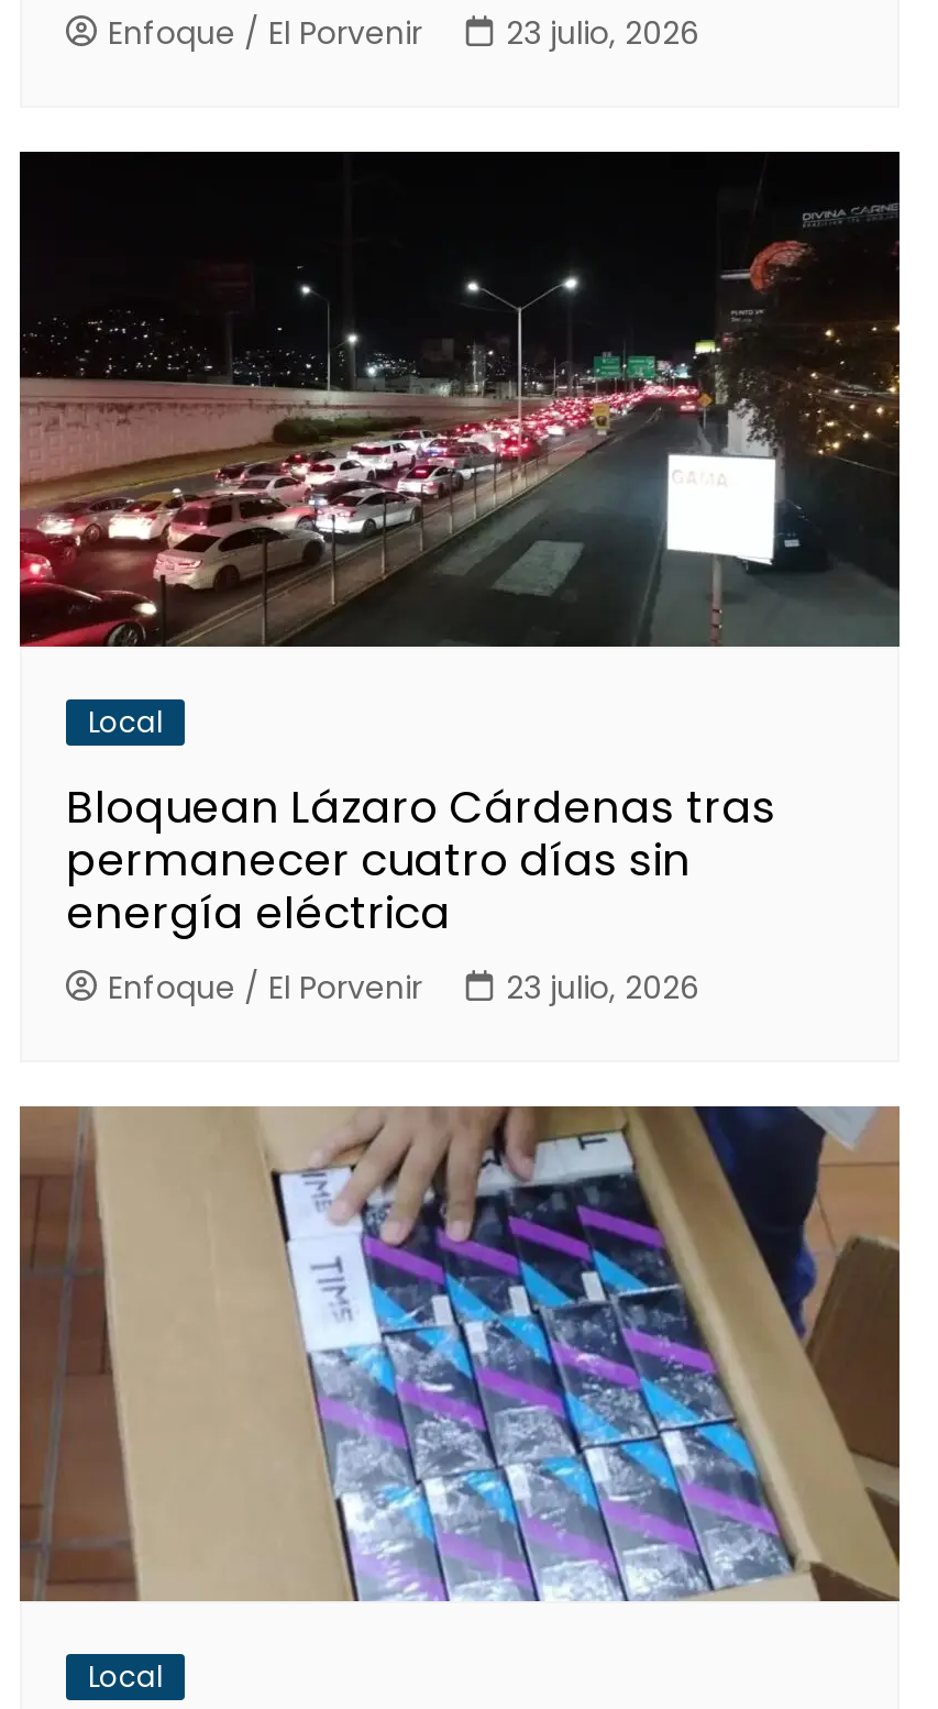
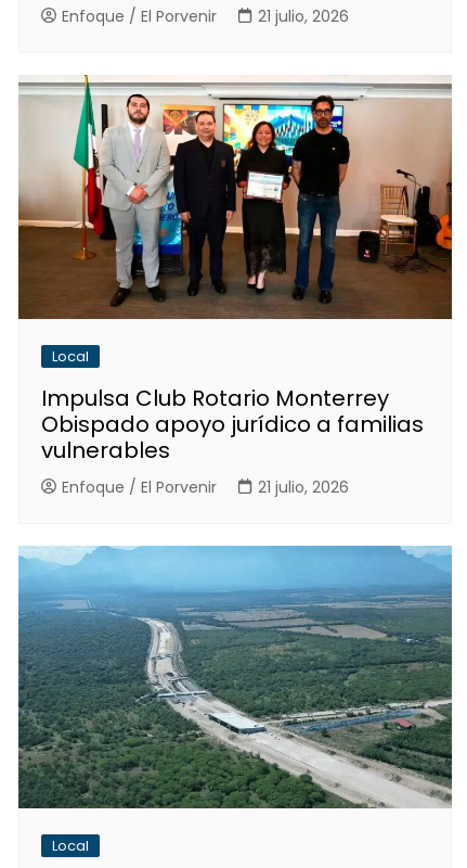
[108,9,699,53] Enfoque / El Porvenir 23 julio, 2026 -> [62,6,349,27] Enfoque / El Porvenir 21 julio, 2026
[18,150,902,649] [image] -> [17,74,453,320] [image]
[66,775,776,942] Bloquean Lázaro Cárdenas tras | permanecer cuatro días sin | energía eléctrica -> [41,383,424,466] Impulsa Club Rotario Monterrey | Obispado apoyo jurídico a familias | vulnerables
[108,964,699,1008] Enfoque / El Porvenir 23 julio, 2026 -> [62,477,349,498] Enfoque / El Porvenir 21 julio, 2026
[18,1104,902,1603] [image] -> [17,545,453,809] [image]

